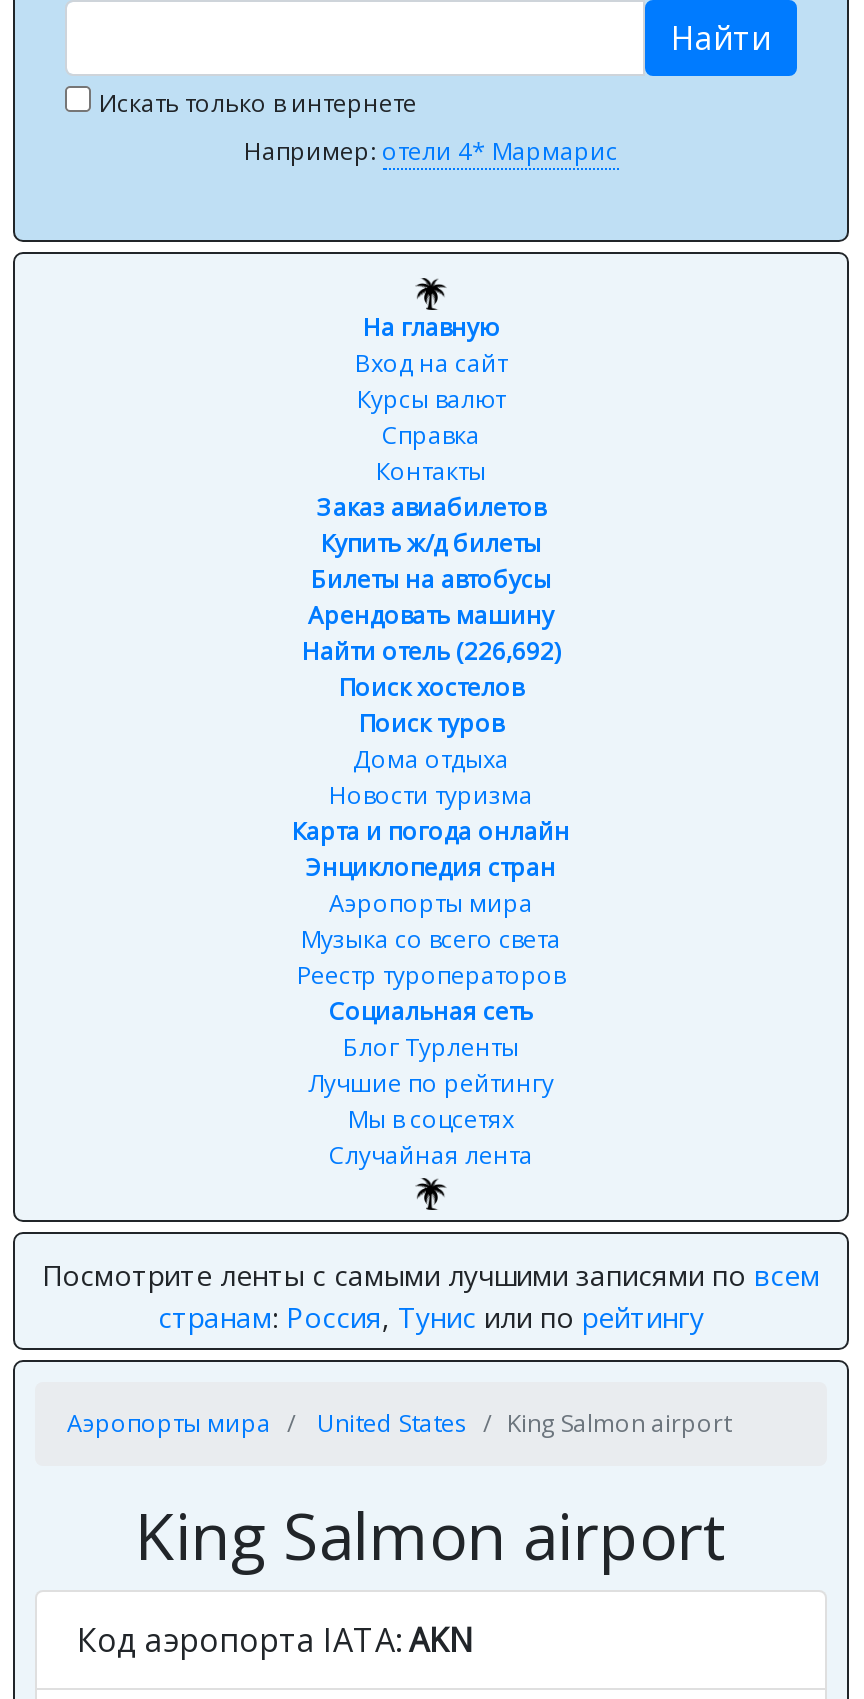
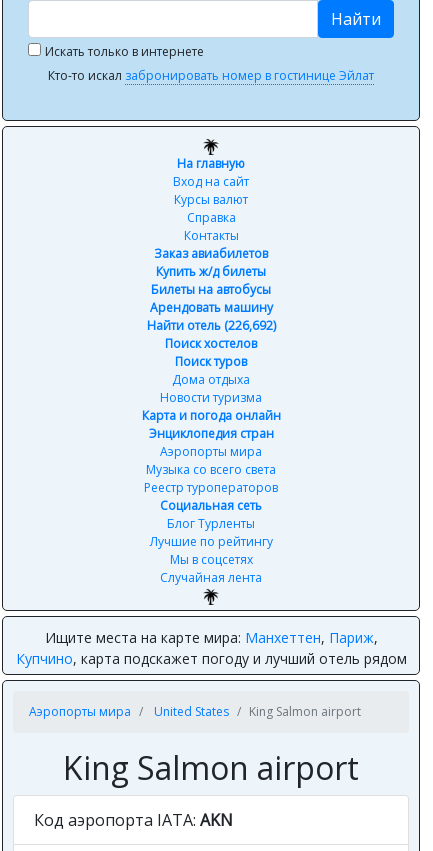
[244,134,618,168] Например: отели 4* Мармарис -> [48,67,374,84] Кто-то искал забронировать номер в гостинице Эйлат
[42,1256,820,1336] Посмотрите ленты с самыми лучшими записями по всем | странам: Россия, Тунис или по рейтингу -> [15,628,406,668] Ищите места на карте мира: Манхеттен, Париж, | Купчино, карта подскажет погоду и лучший отель рядом

